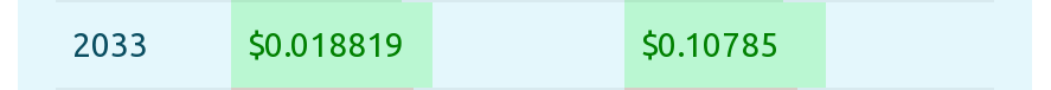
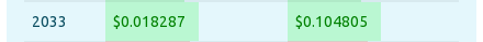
[248,26,404,64] $0.018819 -> [113,13,186,30] $0.018287
[641,26,778,64] $0.10785 -> [295,13,368,30] $0.104805

